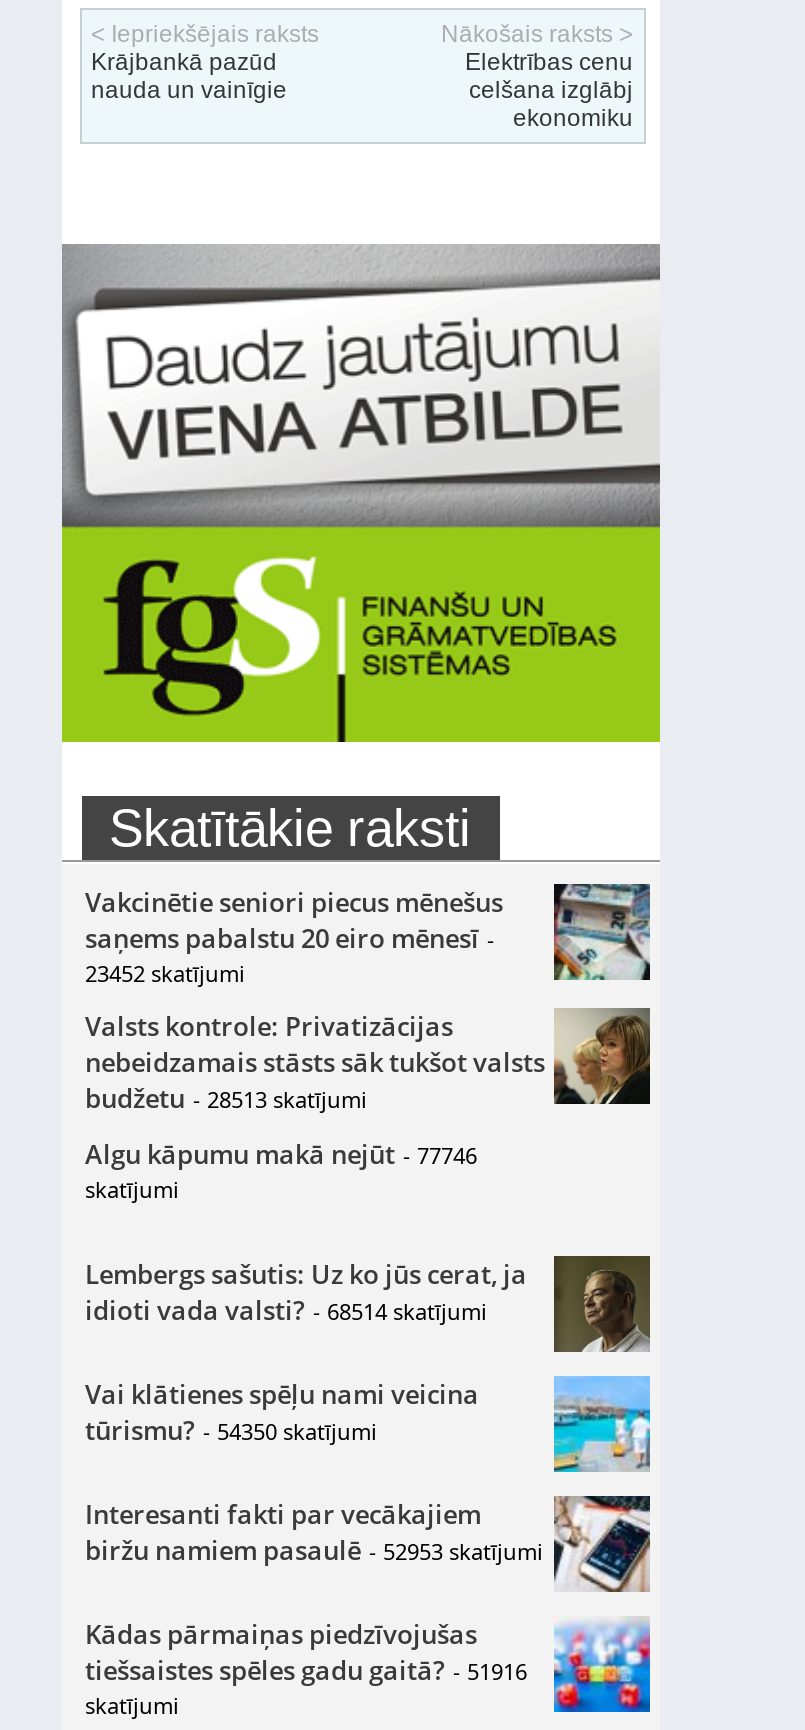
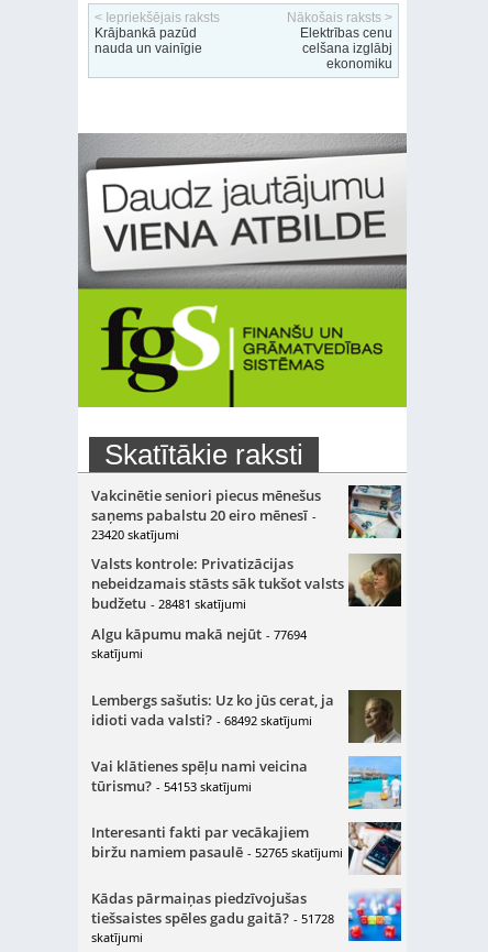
[85,958,245,988] 23452 skatījumi -> [91,526,179,543] 23420 skatījumi
[85,1080,367,1116] budžetu - 28513 skatījumi -> [91,593,246,613] budžetu - 28481 skatījumi
[85,1136,477,1172] Algu kāpumu makā nejūt - 77746 -> [91,624,306,644] Algu kāpumu makā nejūt - 77694
[85,1292,487,1328] idioti vada valsti? - 68514 skatījumi -> [91,710,312,730] idioti vada valsti? - 68492 skatījumi
[85,1412,377,1448] tūrismu? - 54350 skatījumi -> [91,776,251,796] tūrismu? - 54153 skatījumi
[85,1532,543,1568] biržu namiem pasaulē - 52953 skatījumi -> [91,842,342,862] biržu namiem pasaulē - 52765 skatījumi
[85,1652,527,1688] tiešsaistes spēles gadu gaitā? - 51916 -> [91,908,334,928] tiešsaistes spēles gadu gaitā? - 51728

